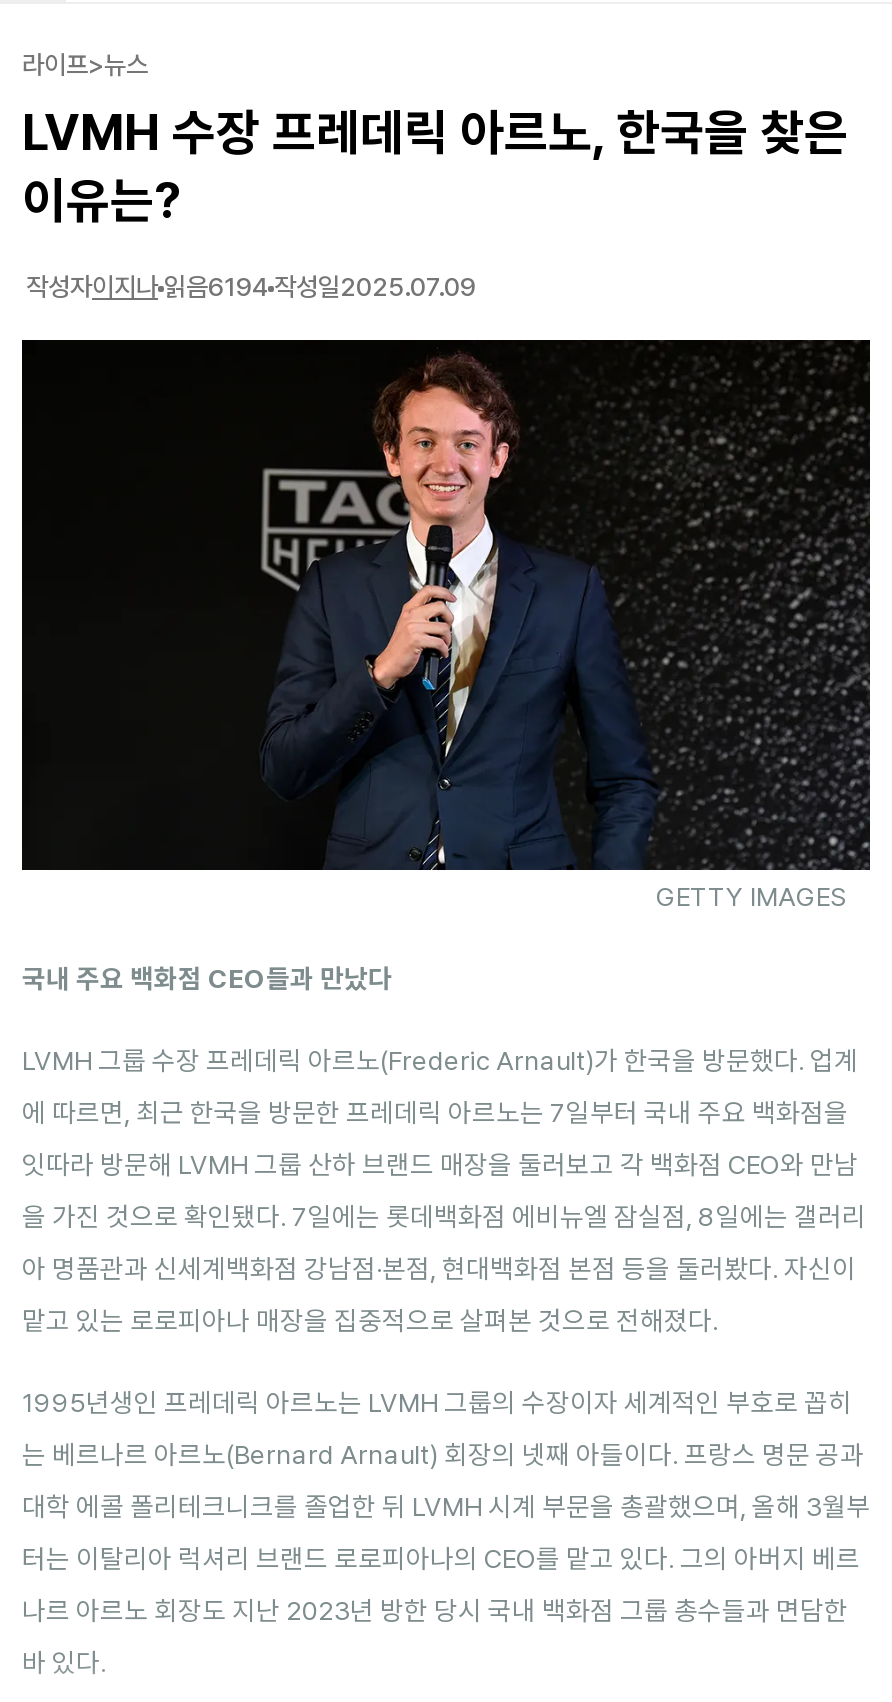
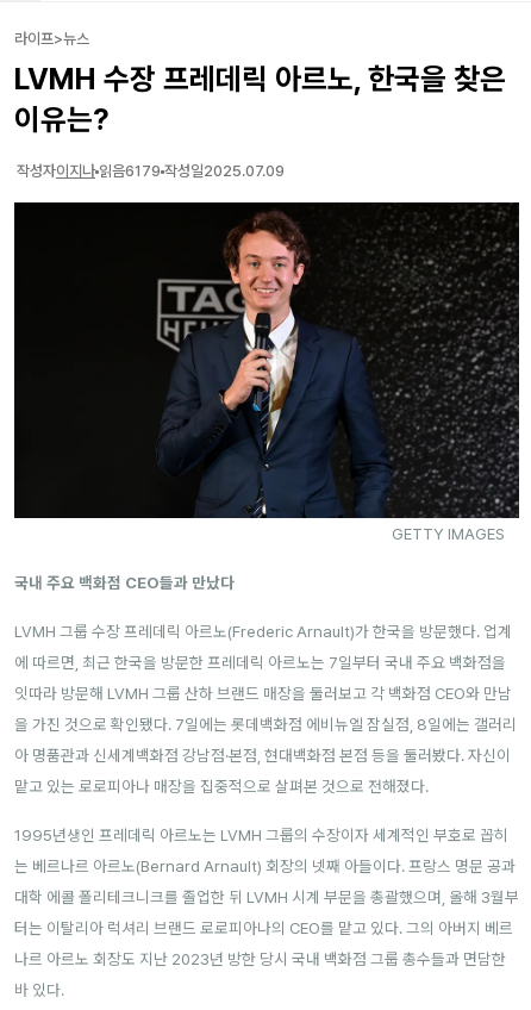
[26,272,476,302] 작성자이지나 읽음6194 작성일2025.07.09 -> [17,162,285,180] 작성자이지나 읽음6179 작성일2025.07.09

